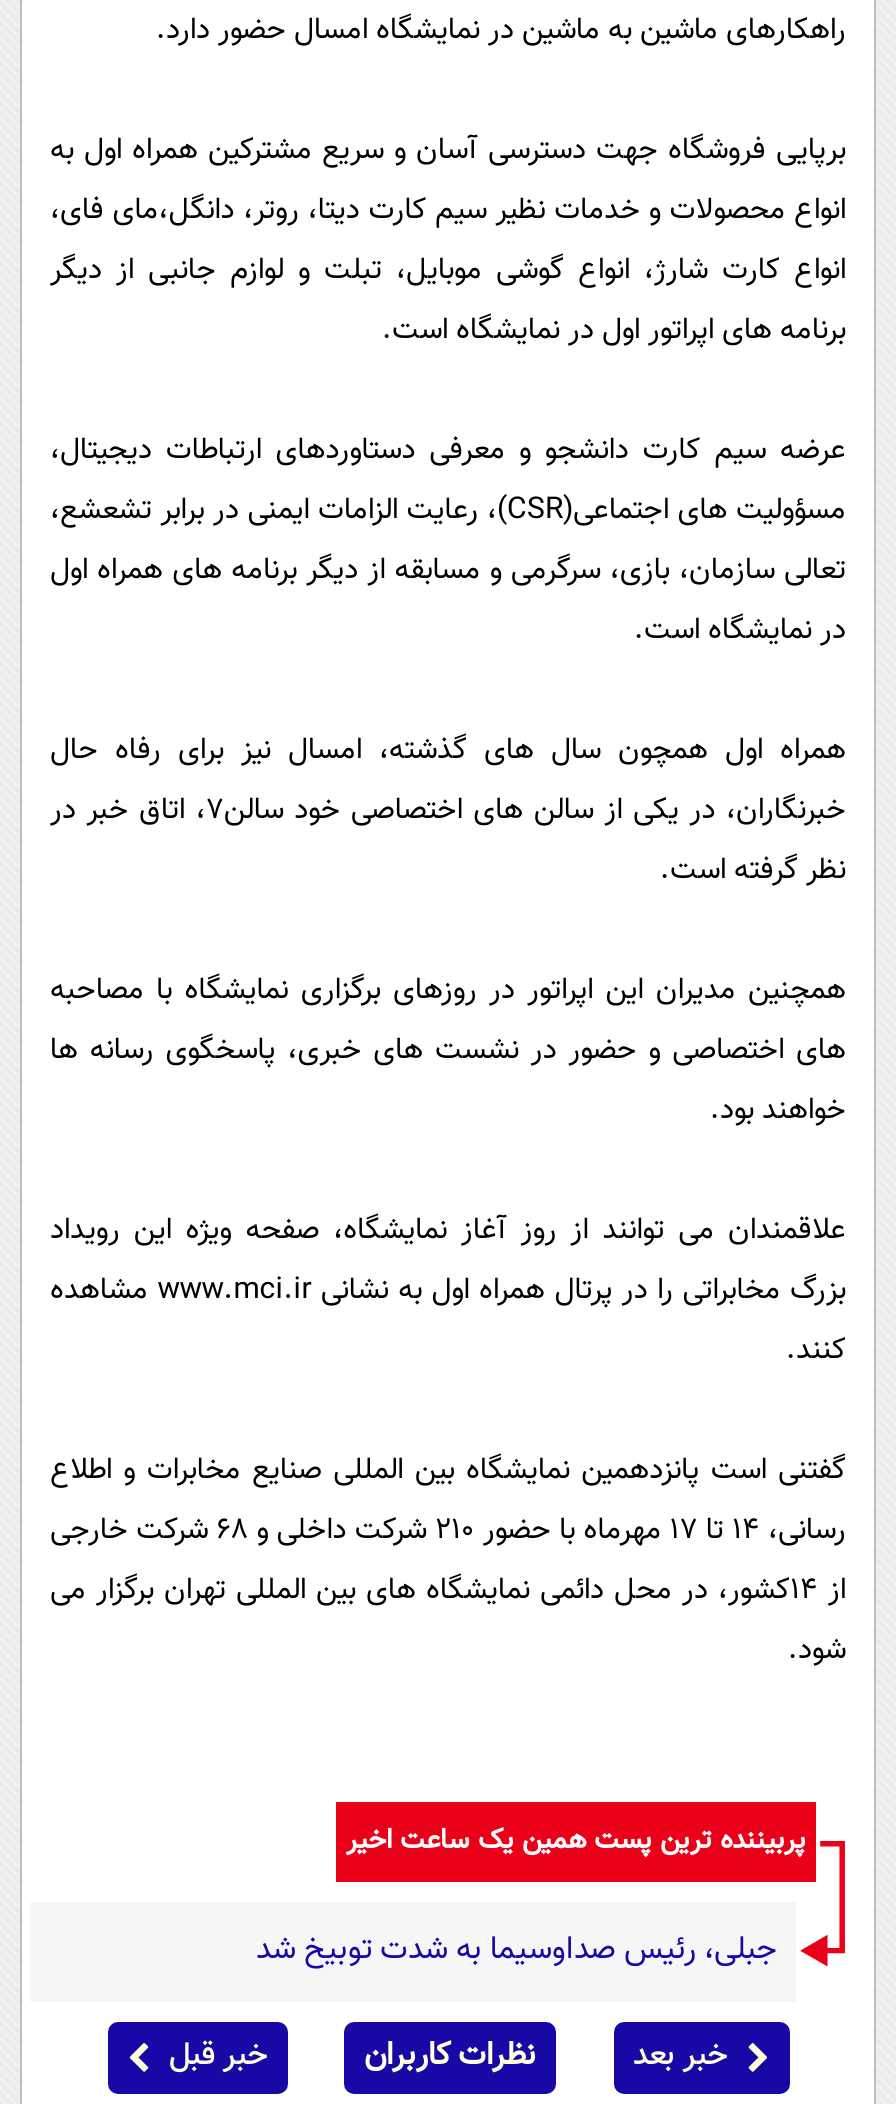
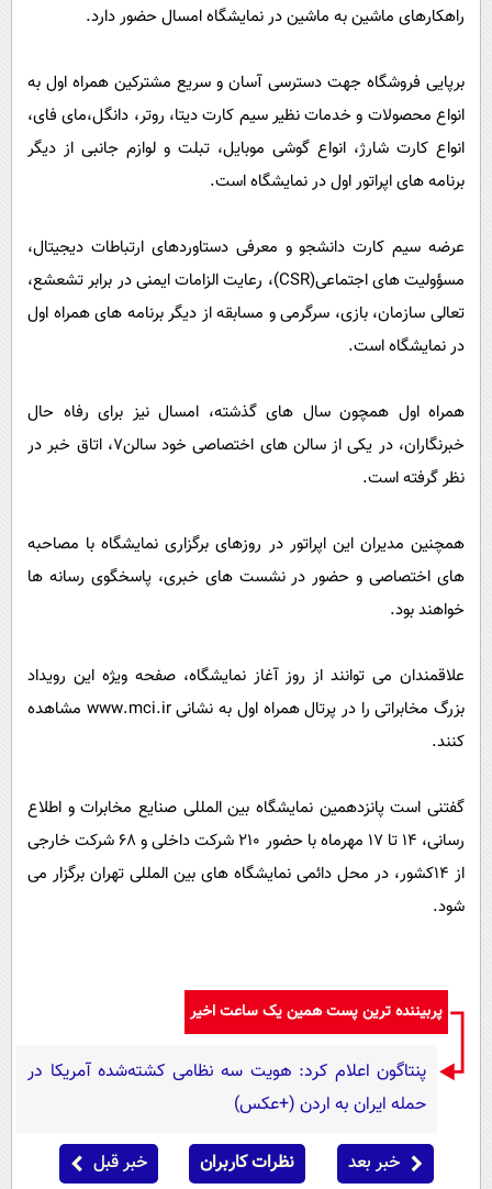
[256,1927,776,1977] جبلی، رئیس صداوسیما به شدت توبیخ شد -> [27,1059,426,1119] پنتاگون اعلام کرد: هویت سه نظامی کشته‌شده آمریکا در | حمله ایران به اردن (+عکس)

